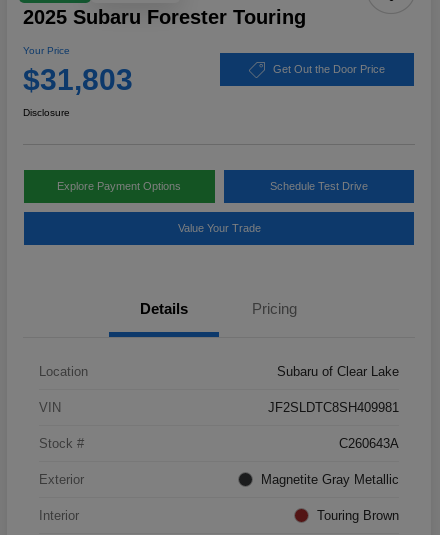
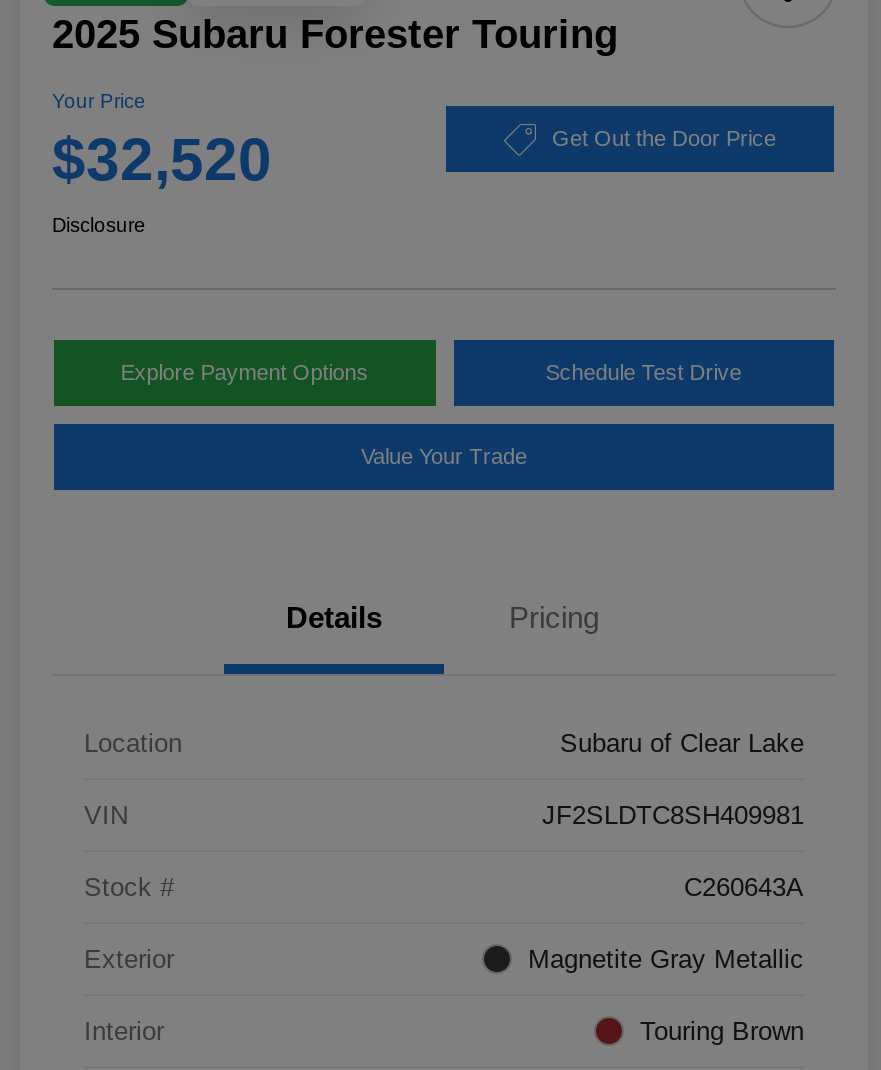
[23,63,133,96] $31,803 -> [52,126,272,192] $32,520

